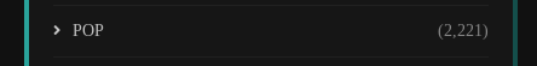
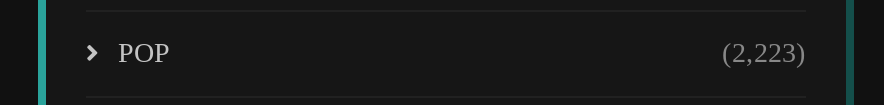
[438,21,489,39] (2,221) -> [722,37,806,67] (2,223)

